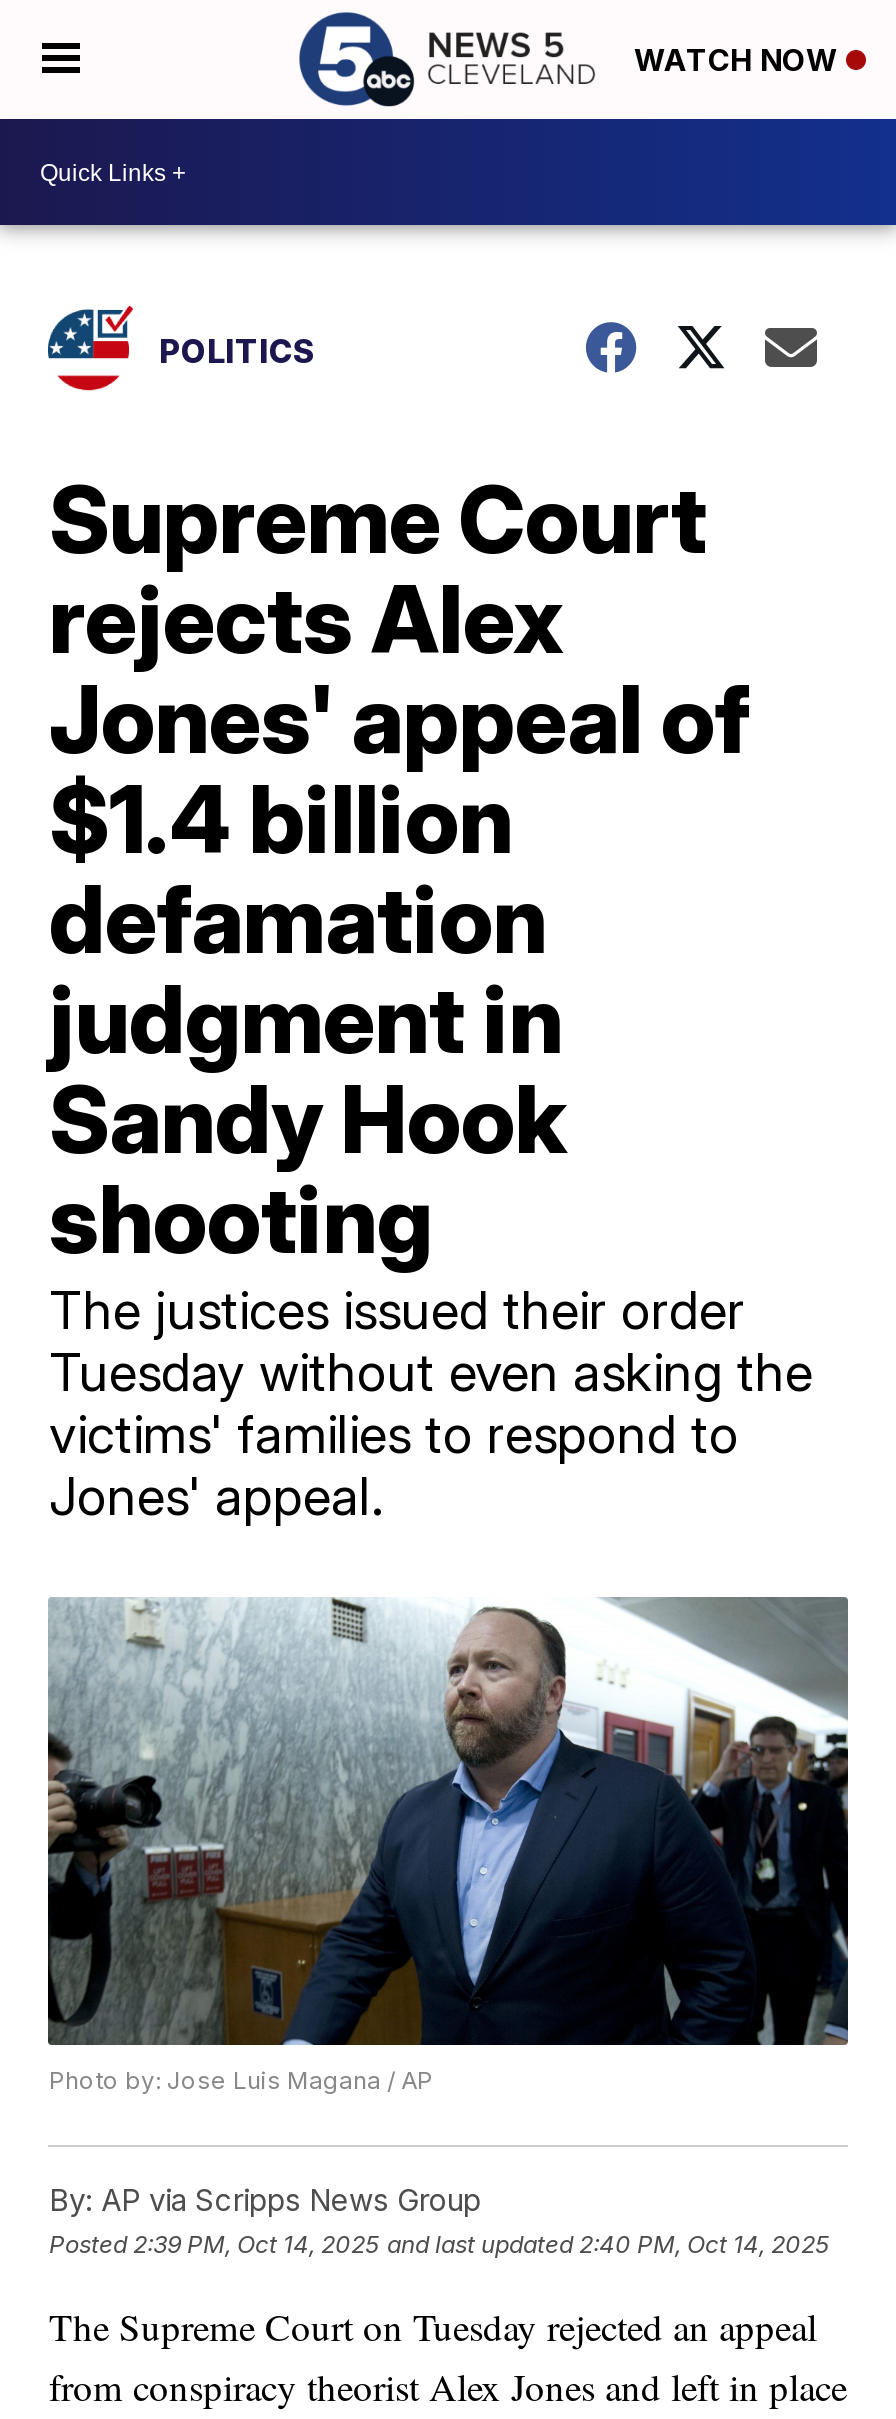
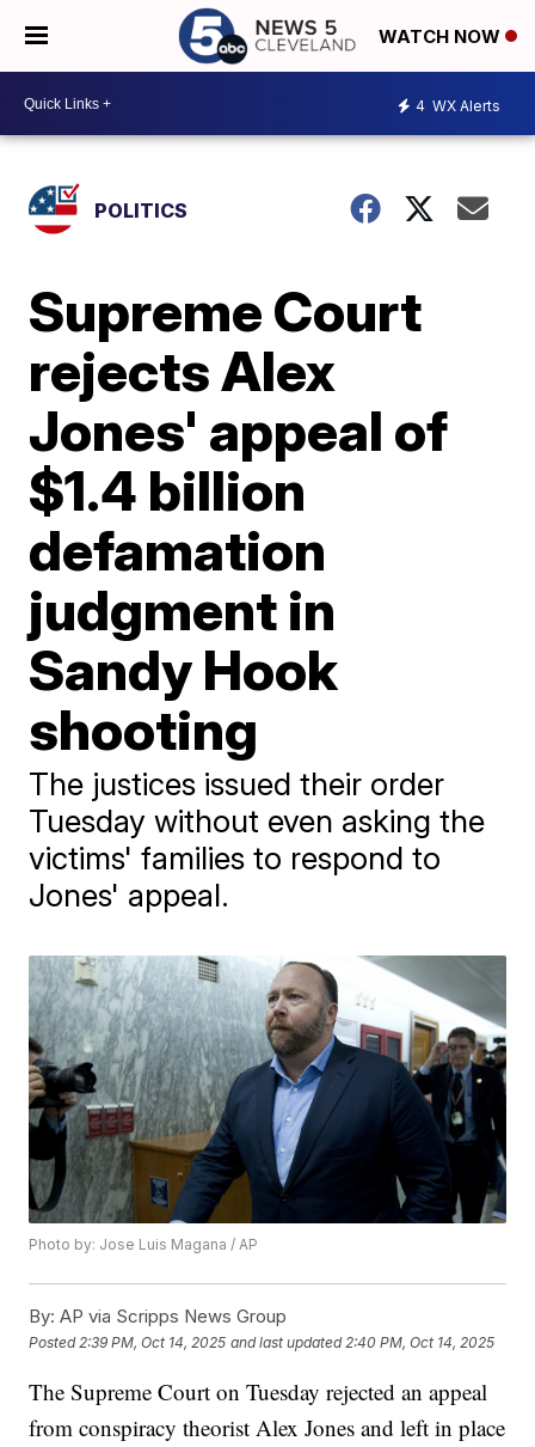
none -> [416,96,500,114] 4 WX Alerts

